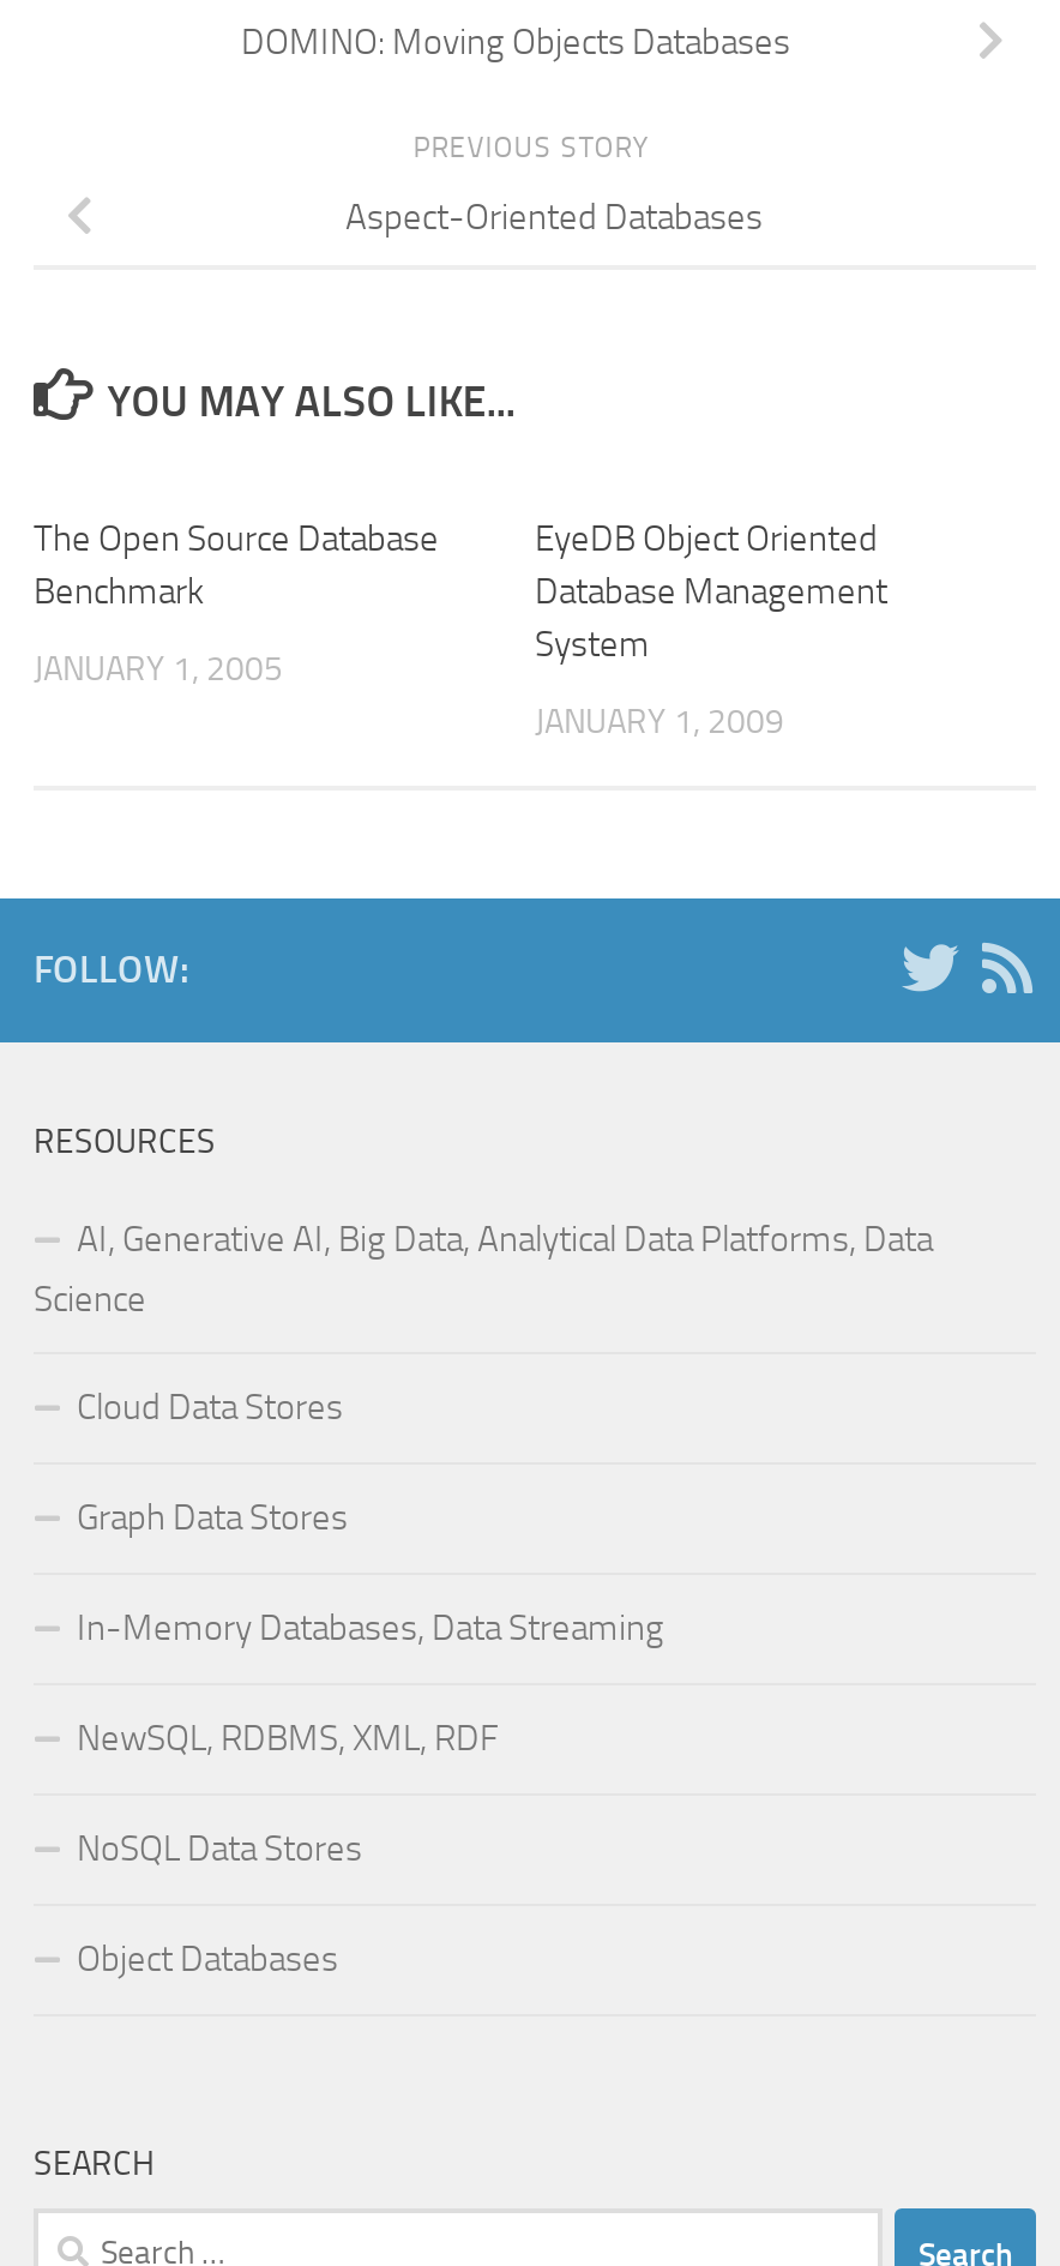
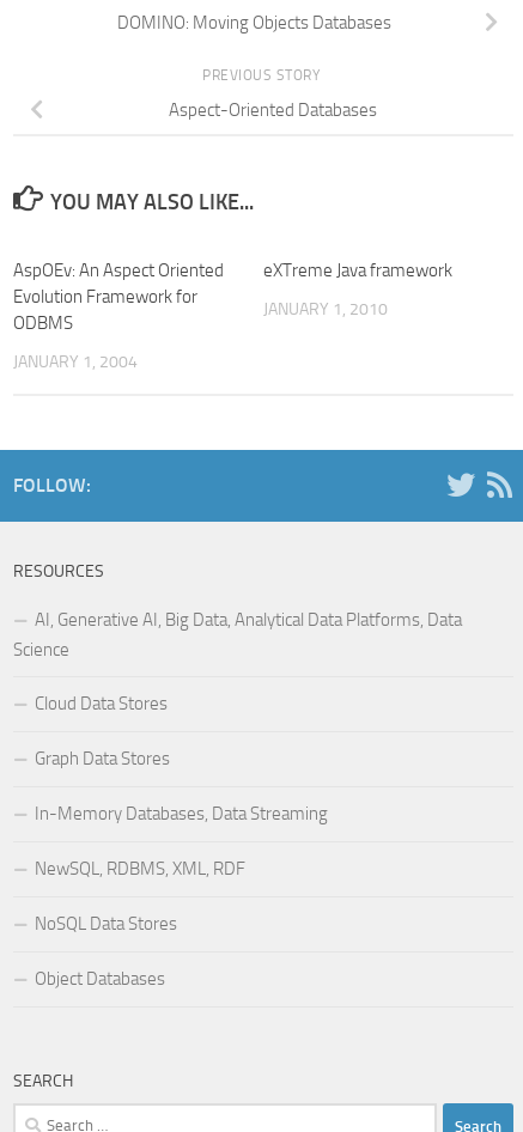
[34,517,439,613] The Open Source Database | Benchmark -> [13,260,224,334] AspOEv: An Aspect Oriented | Evolution Framework for | ODBMS
[535,517,887,666] EyeDB Object Oriented | Database Management | System -> [263,260,452,281] eXTreme Java framework
[34,649,283,690] JANUARY 1, 2005 -> [13,352,138,372] JANUARY 1, 2004
[535,702,784,742] JANUARY 1, 2009 -> [263,299,388,319] JANUARY 1, 2010

